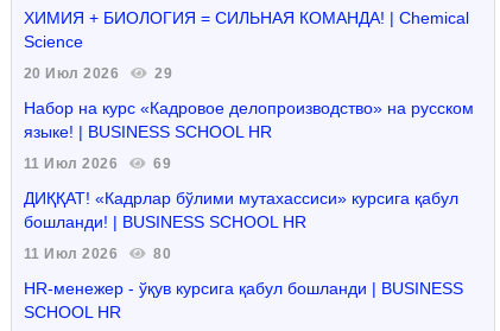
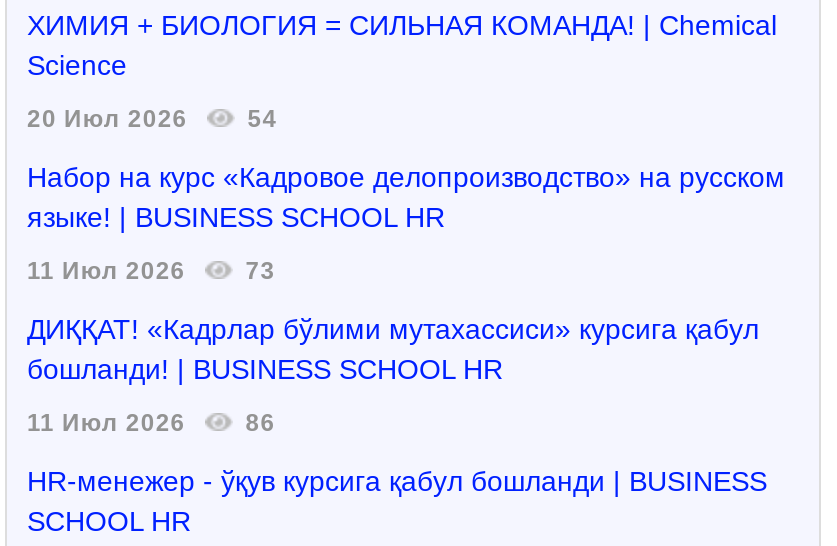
[155,65,172,82] 29 -> [248,105,277,133] 54
[154,155,171,172] 69 -> [246,257,275,285] 73
[154,246,171,262] 80 -> [246,409,275,437] 86

